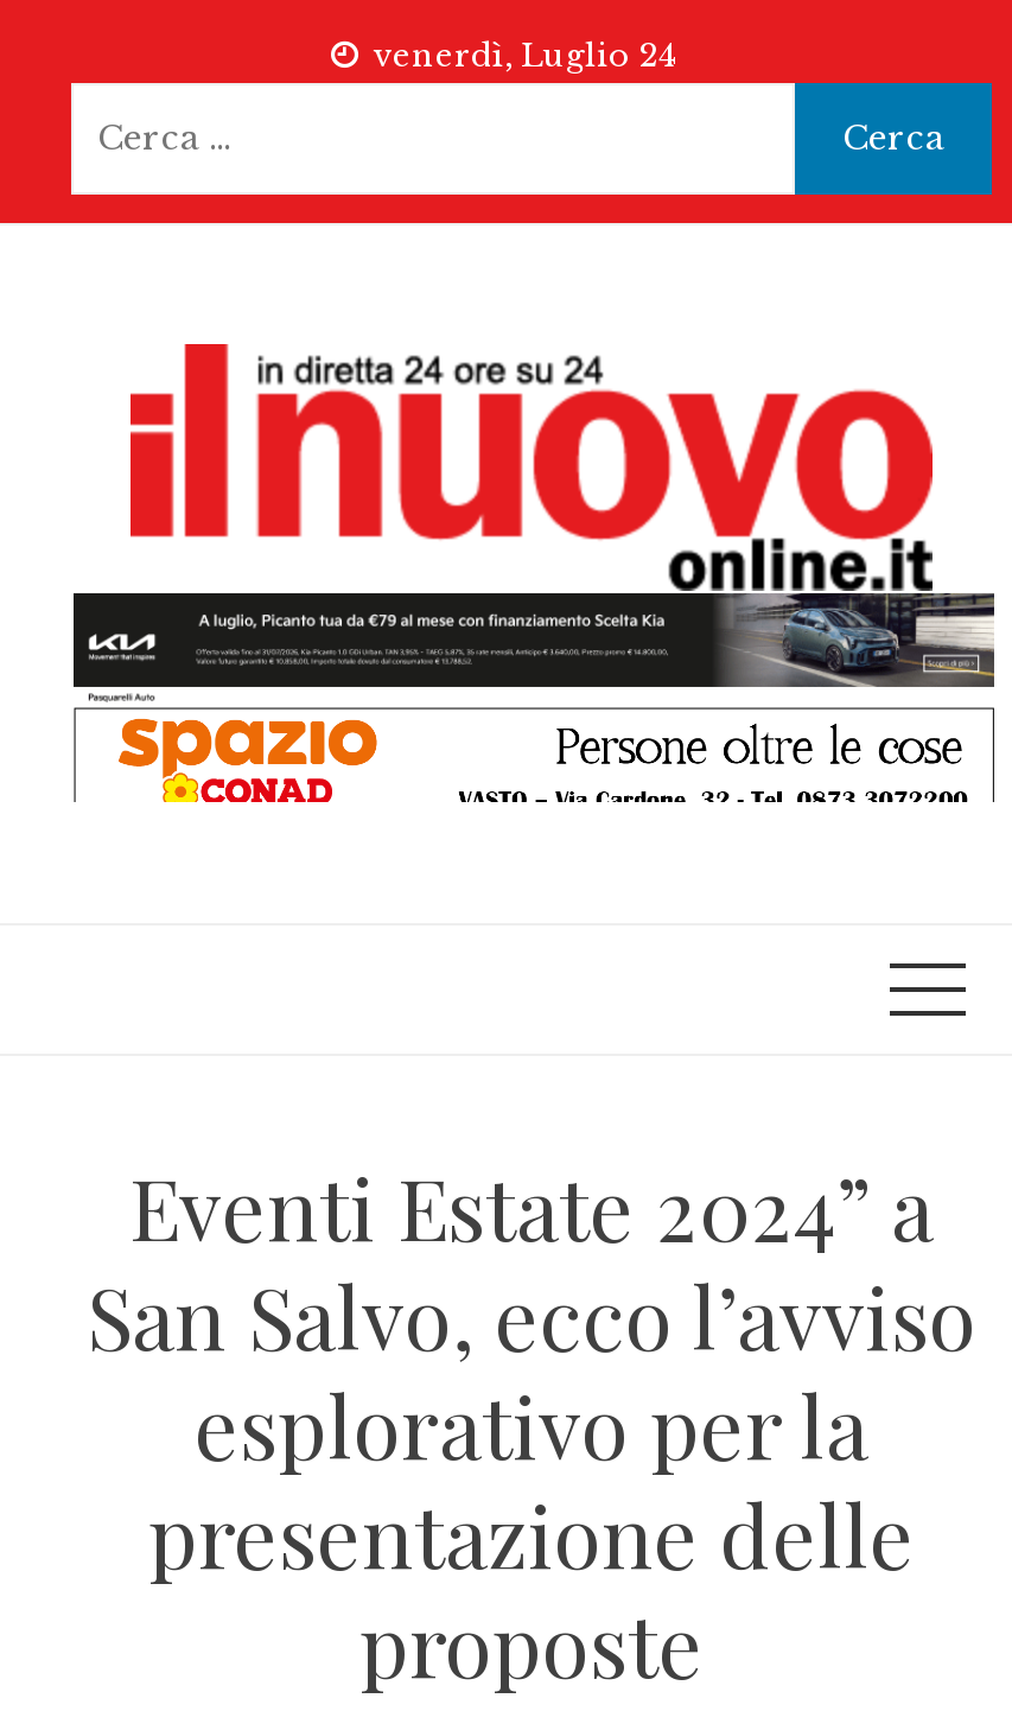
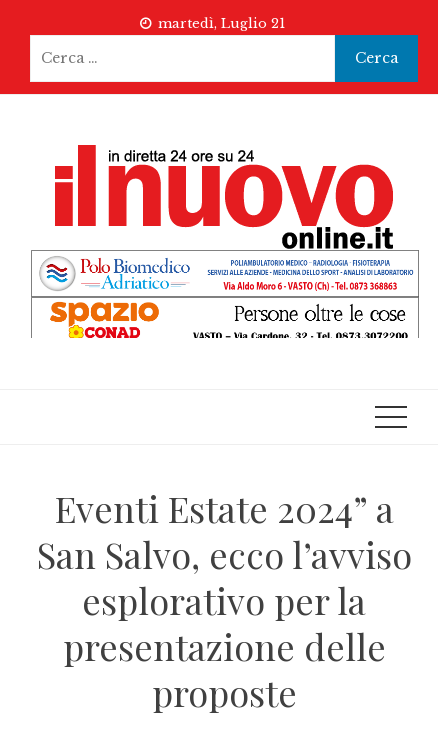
[374,36,675,76] venerdì, Luglio 24 -> [157,15,284,32] martedì, Luglio 21
[74,593,994,705] [image] -> [30,249,420,298] [image]

